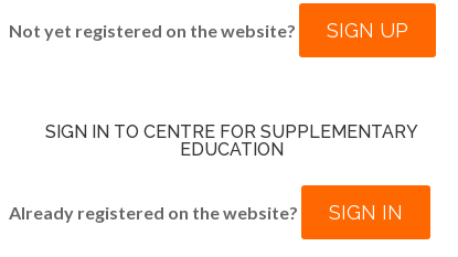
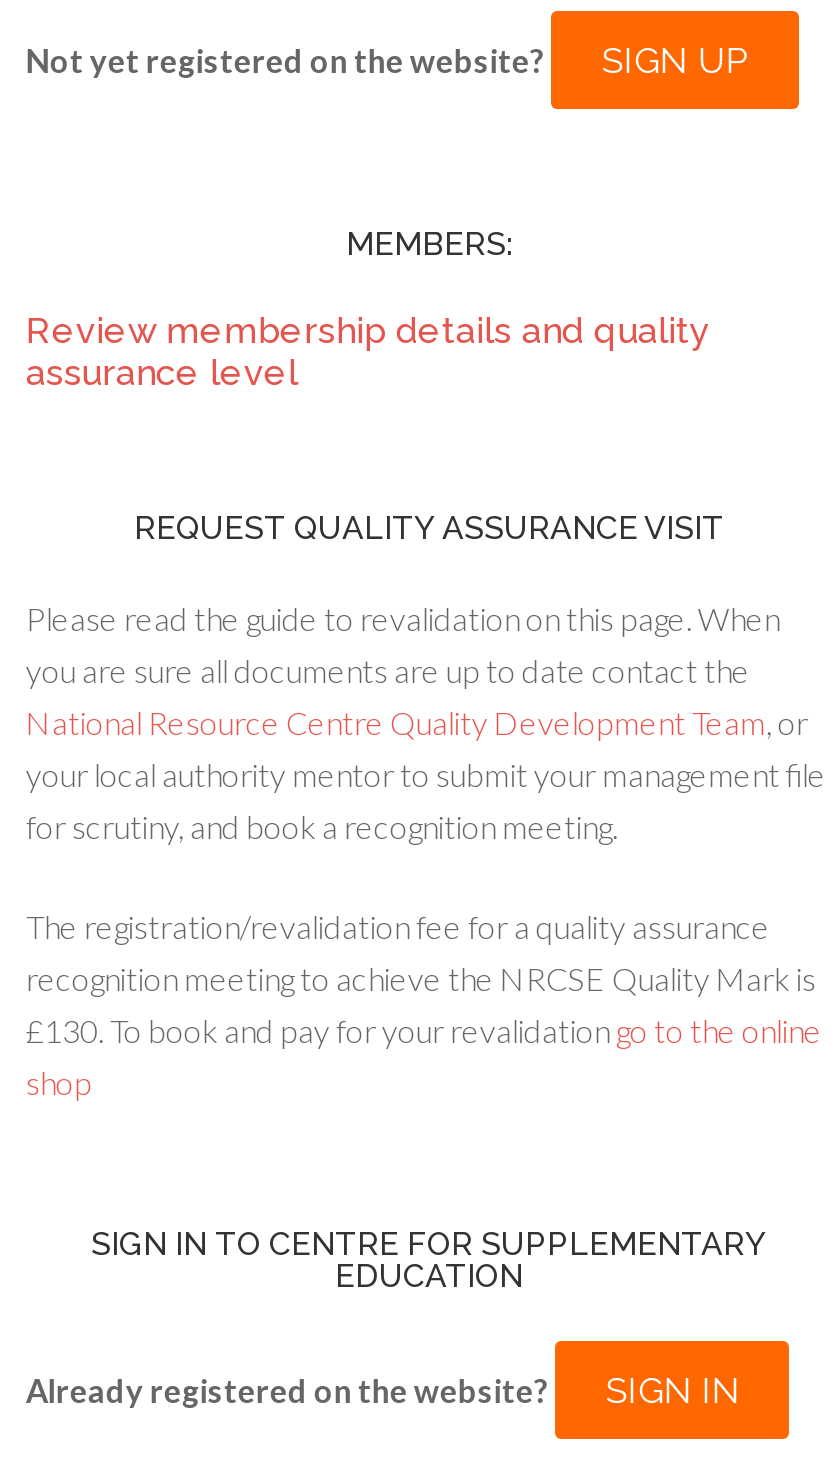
none -> [26,225,710,393] MEMBERS: | Review membership details and quality | assurance level
none -> [26,509,826,1101] REQUEST QUALITY ASSURANCE VISIT | Please read the guide to revalidation on this page. When | you are sure all documents are up to date contact the | National Resource Centre Quality Development Team, or | your local authority mentor to submit your management file | for scrutiny, and book a recognition meeting. | The registration/revalidation fee for a quality assurance | recognition meeting to achieve the NRCSE Quality Mark is | £130. To book and pay for your revalidation go to the online | shop

